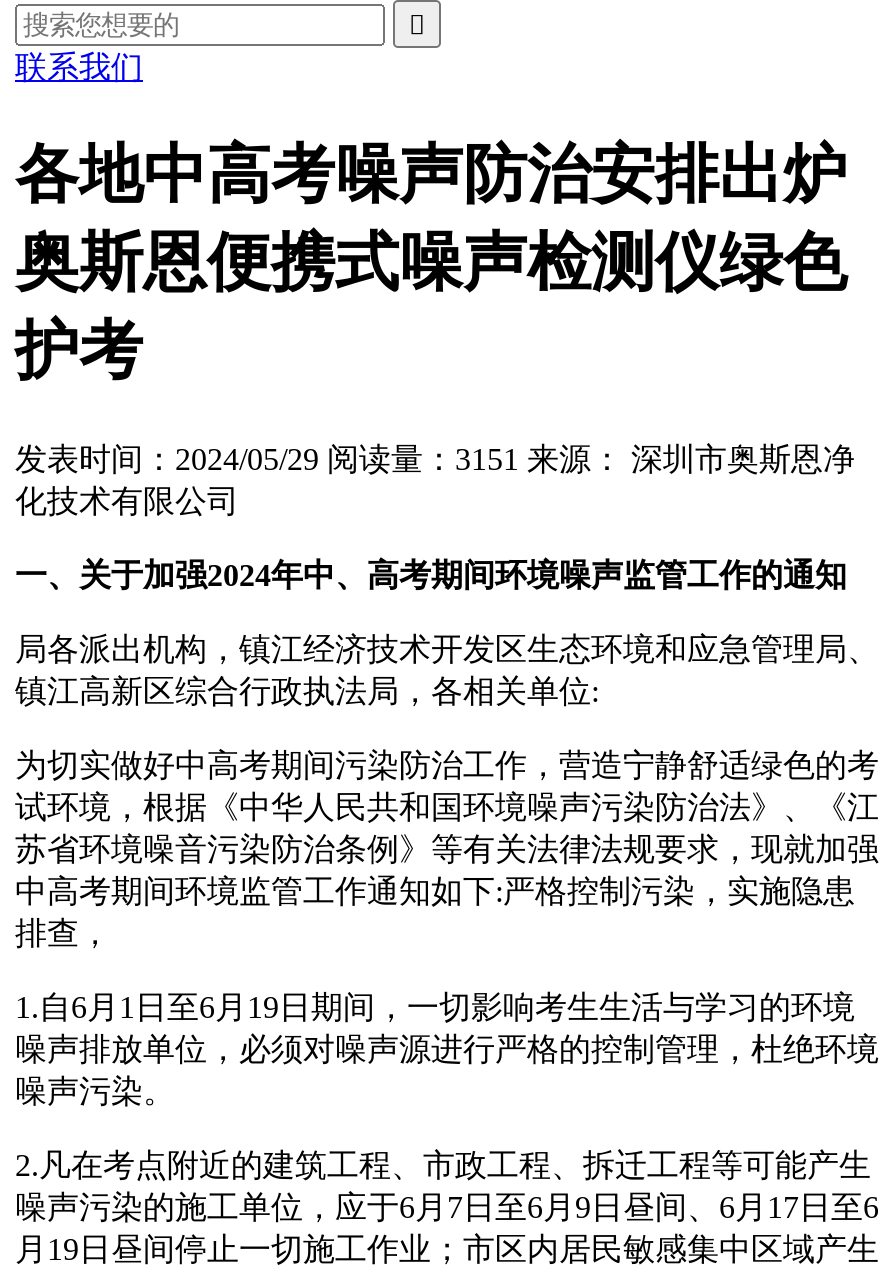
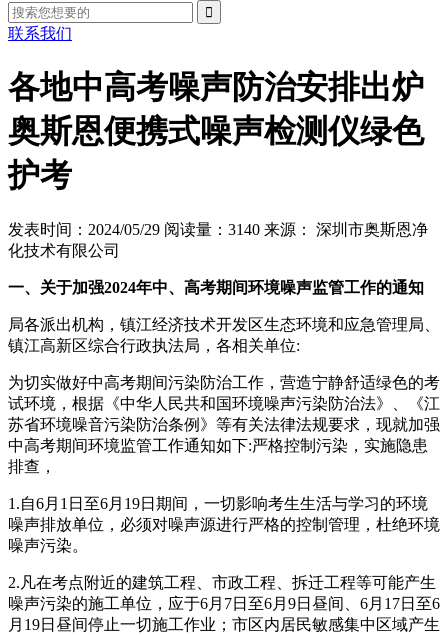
[15,442,855,476] 发表时间：2024/05/29 阅读量：3151 来源： 深圳市奥斯恩净 -> [8,221,428,238] 发表时间：2024/05/29 阅读量：3140 来源： 深圳市奥斯恩净

